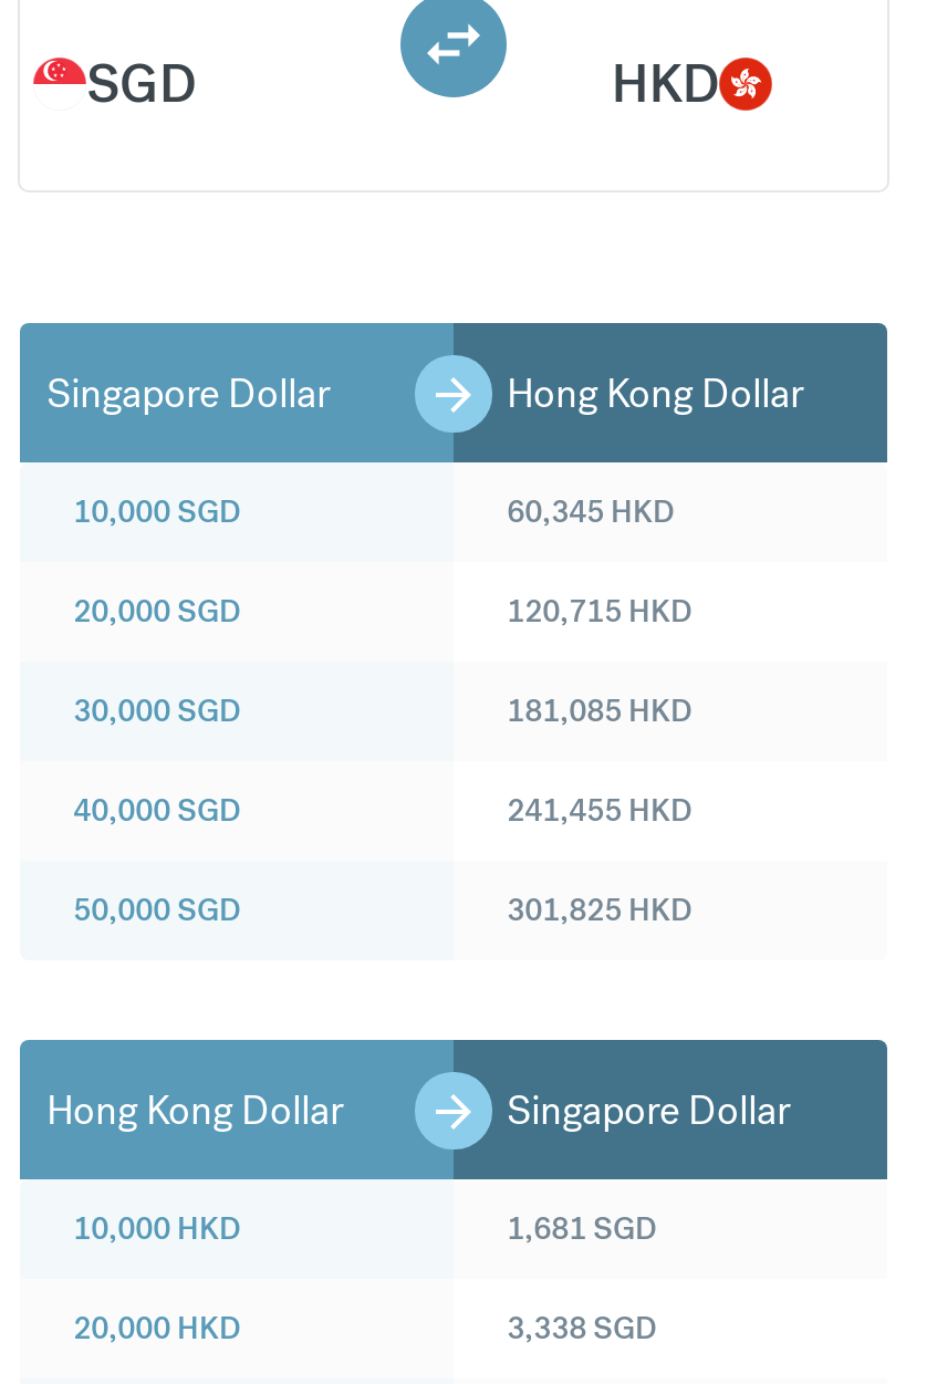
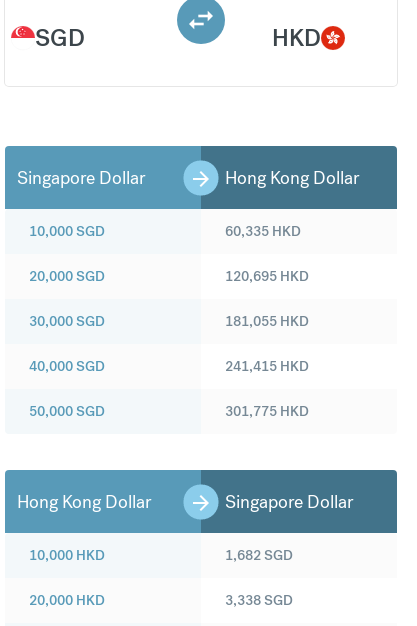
[507,492,675,531] 60,345 HKD -> [225,222,301,240] 60,335 HKD
[507,591,693,631] 120,715 HKD -> [225,267,309,285] 120,695 HKD
[507,691,693,731] 181,085 HKD -> [225,312,309,330] 181,055 HKD
[507,790,693,830] 241,455 HKD -> [225,357,309,375] 241,415 HKD
[507,890,693,930] 301,825 HKD -> [225,402,309,420] 301,775 HKD
[507,1209,657,1248] 1,681 SGD -> [225,546,293,564] 1,682 SGD

